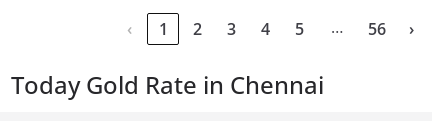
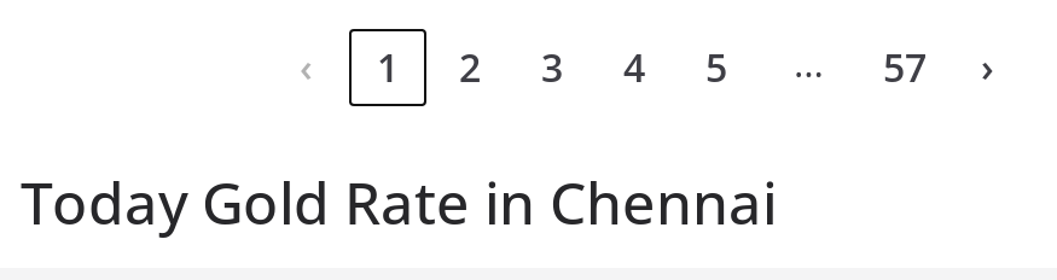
[368,18,386,40] 56 -> [883,40,927,93] 57

